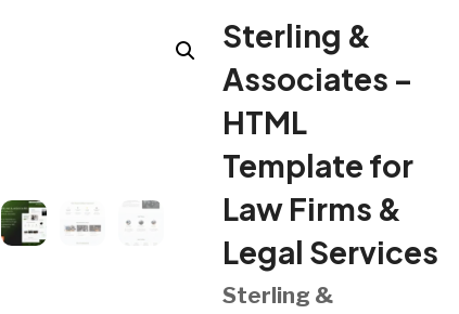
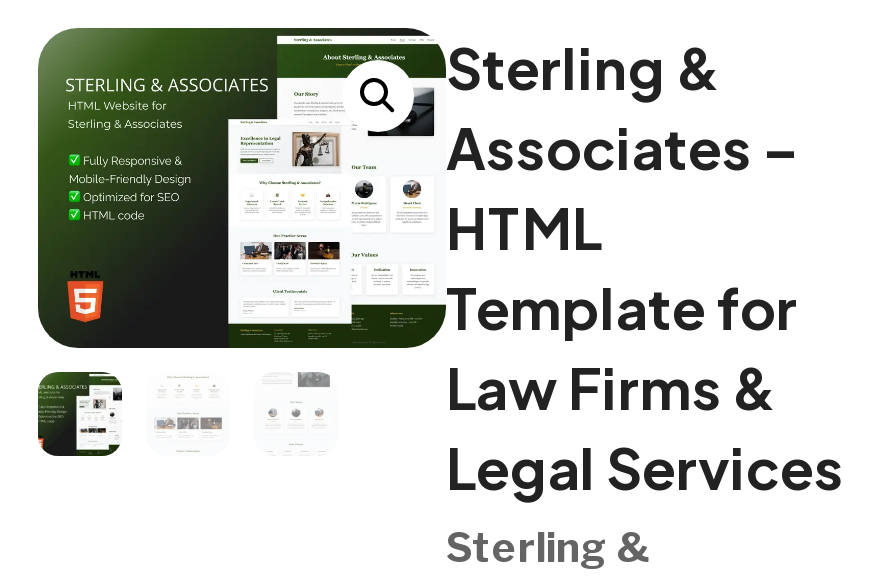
none -> [36,26,440,350] [image]

